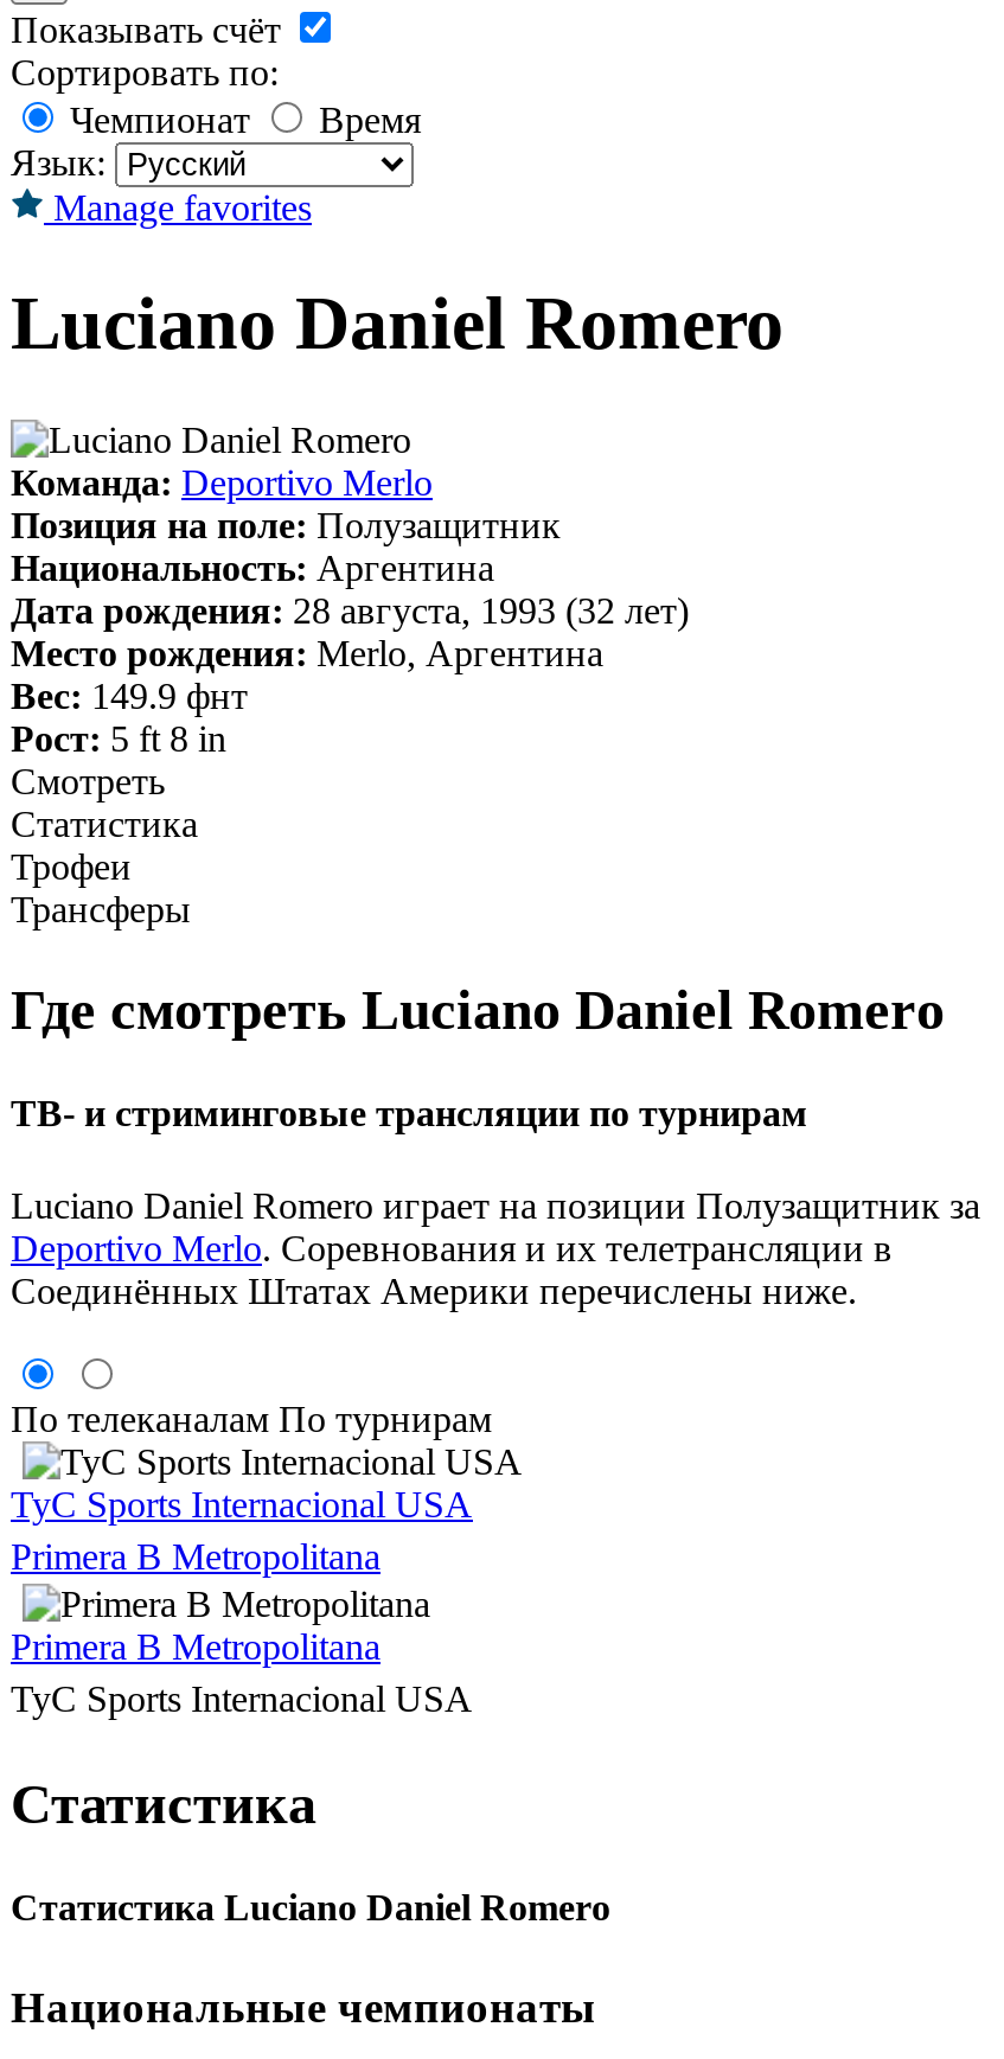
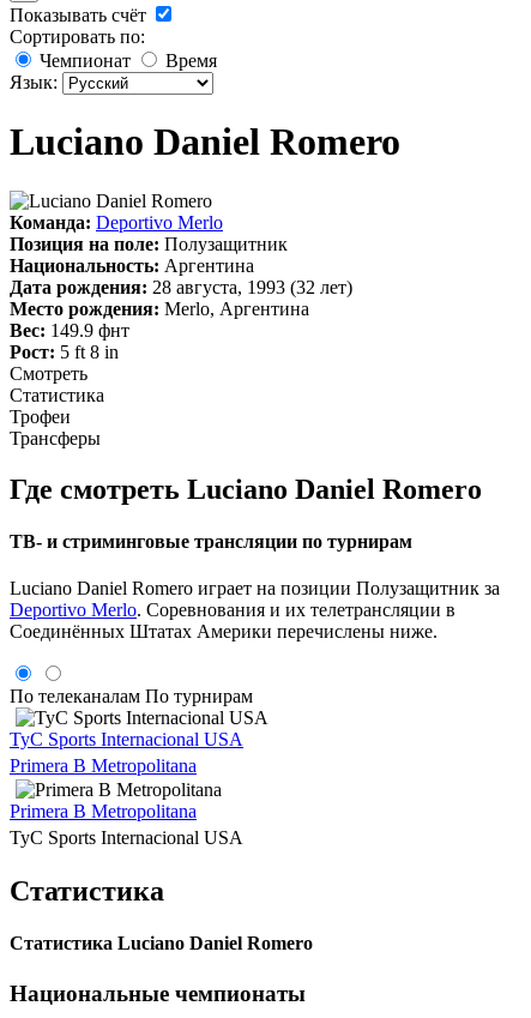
[44,187,312,228] Manage favorites -> none

